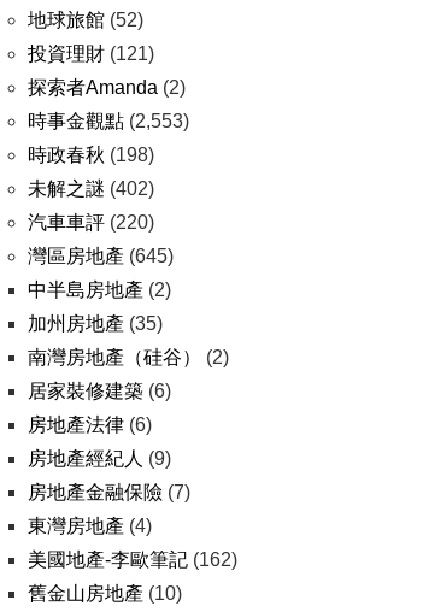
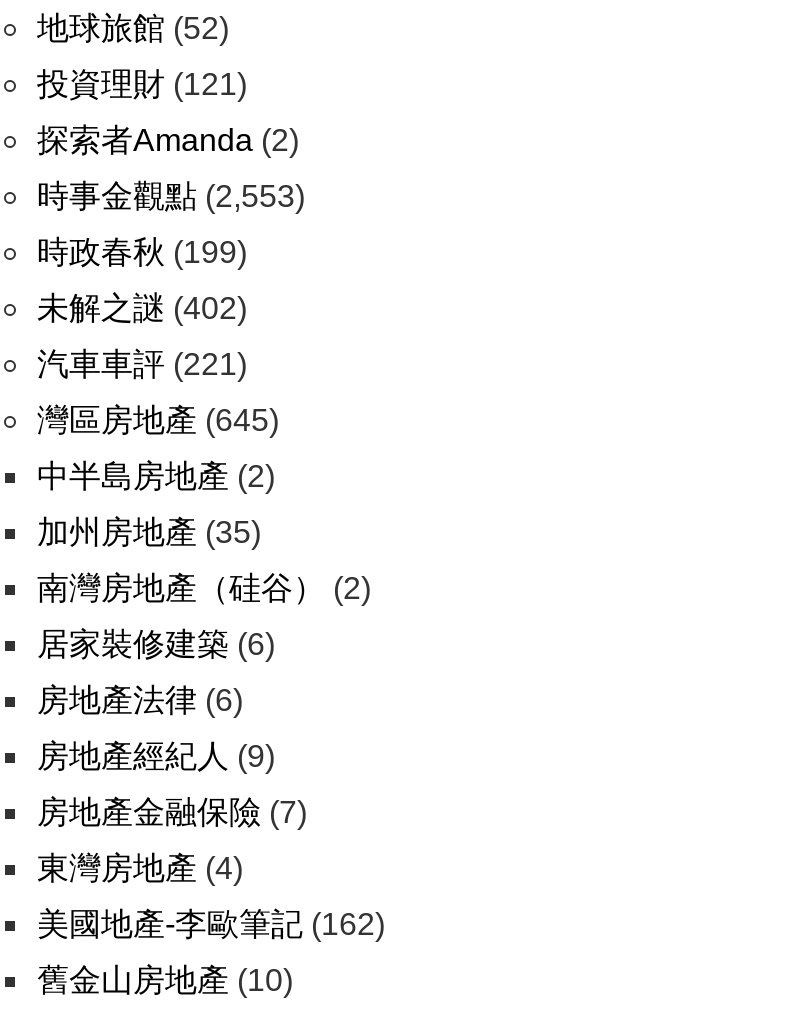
[28,145,154,165] 時政春秋(198) -> [37,235,247,269] 時政春秋(199)
[28,212,154,233] 汽車車評(220) -> [37,347,247,381] 汽車車評(221)

